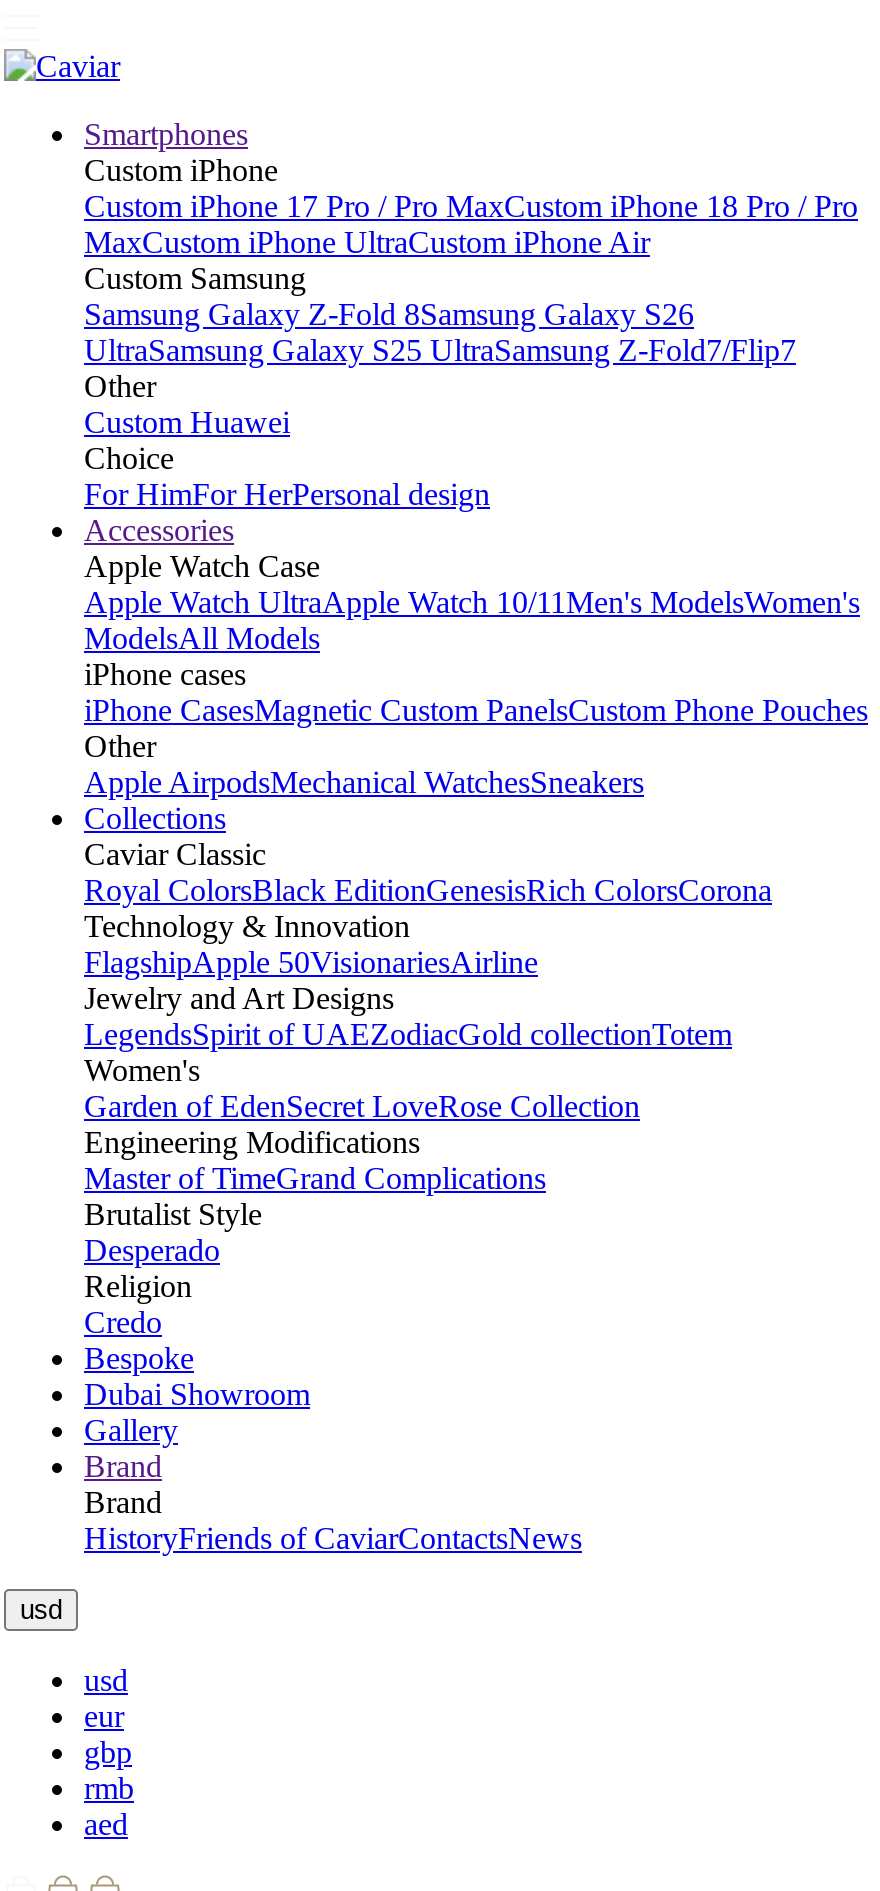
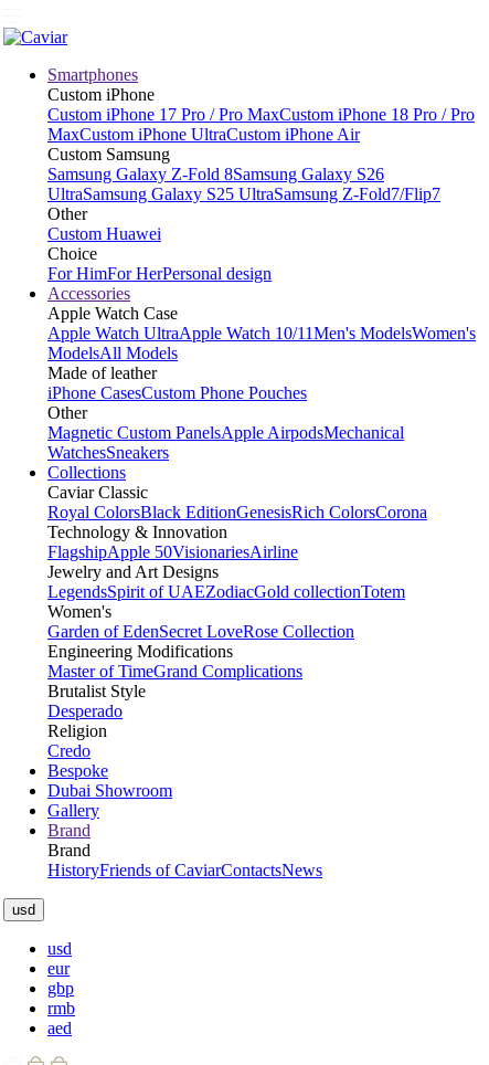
[84,657,868,727] iPhone cases | iPhone CasesMagnetic Custom PanelsCustom Phone Pouches -> [47,363,307,402] Made of leather | iPhone CasesCustom Phone Pouches
[84,765,644,799] Apple AirpodsMechanical WatchesSneakers -> [47,423,404,462] Magnetic Custom PanelsApple AirpodsMechanical | WatchesSneakers

